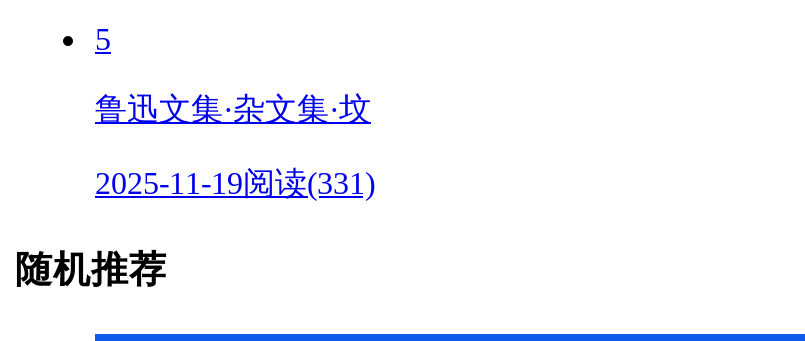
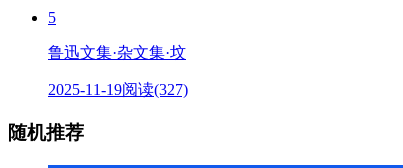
[95,166,375,200] 2025-11-19阅读(331) -> [48,81,188,98] 2025-11-19阅读(327)

